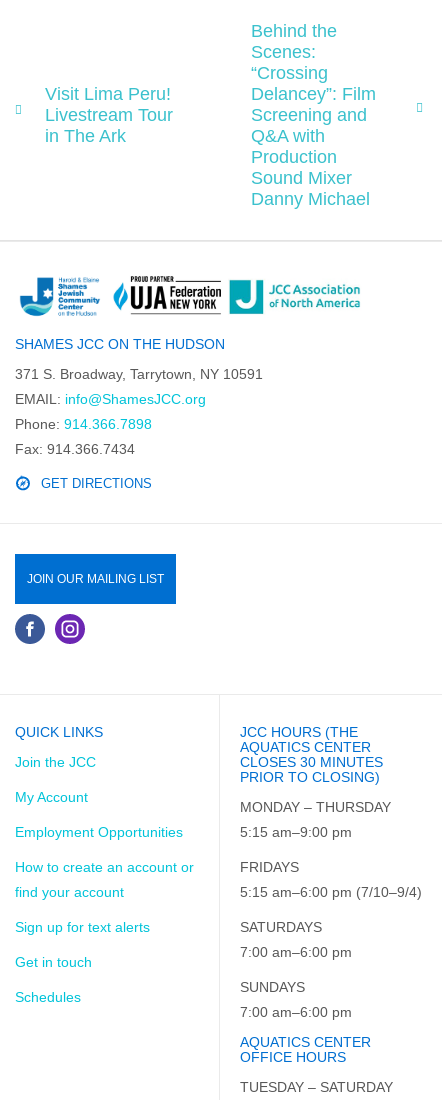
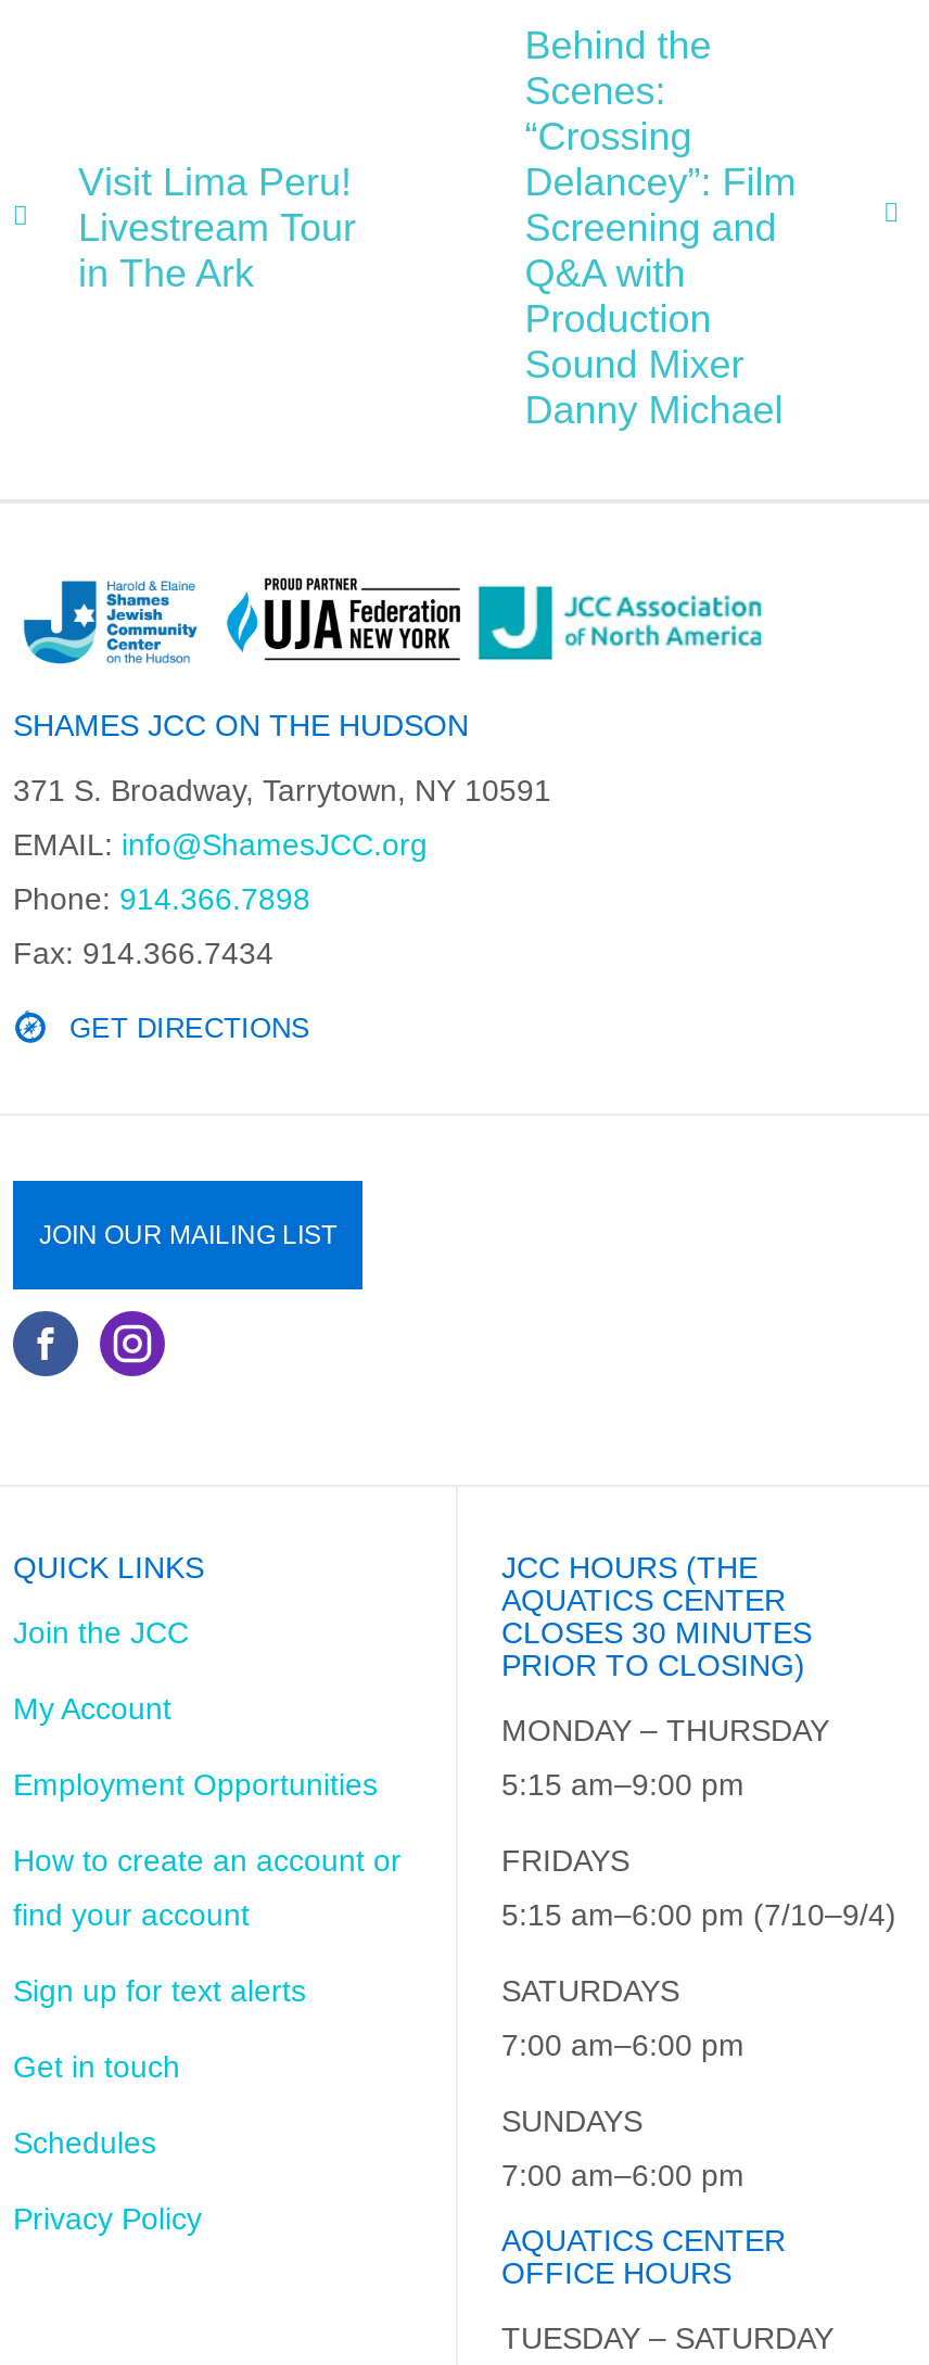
none -> [13,2201,202,2236] Privacy Policy

